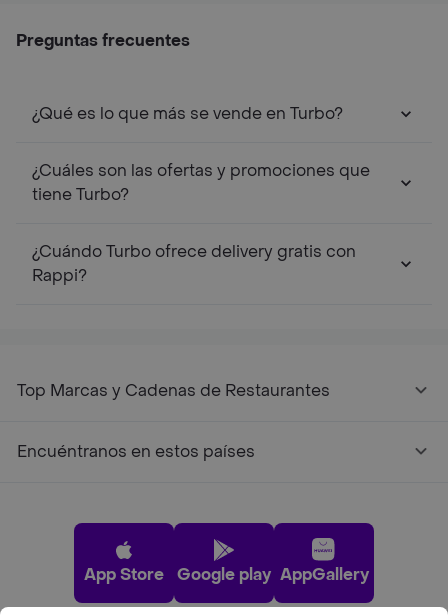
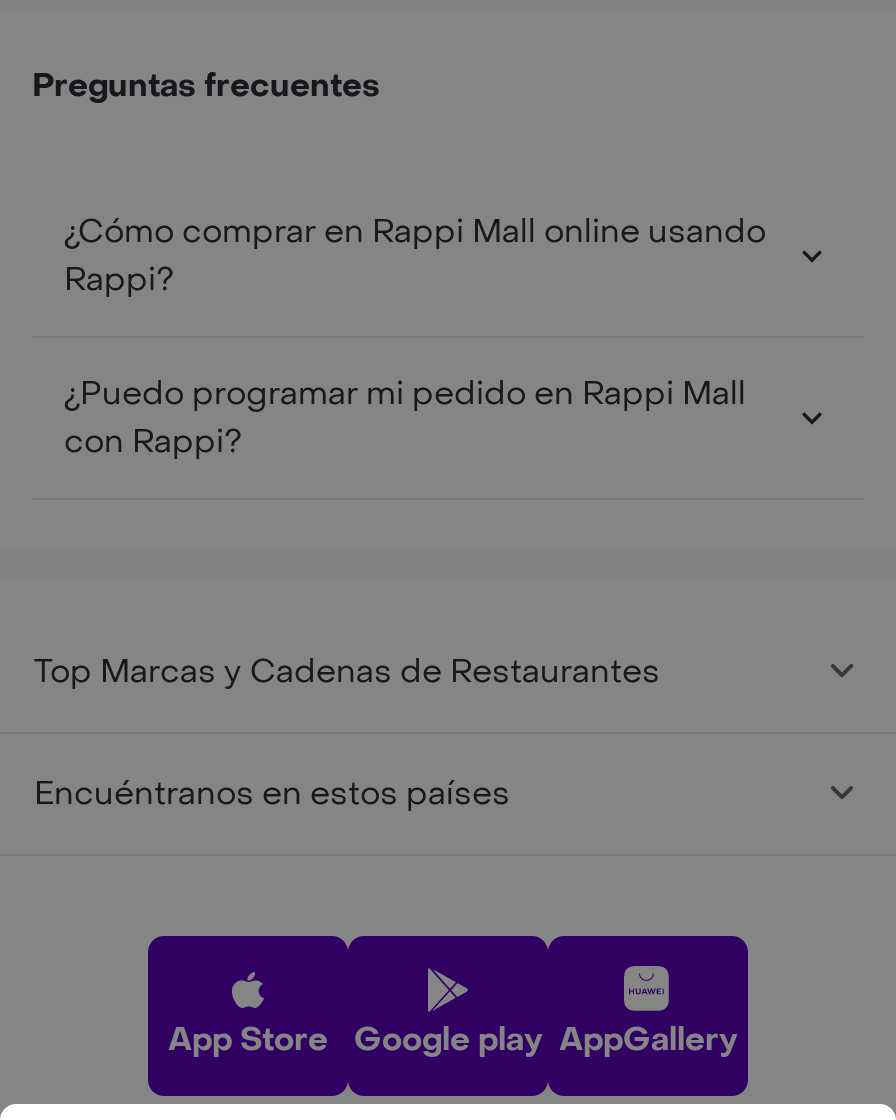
[32,103,370,262] ¿Qué es lo que más se vende en Turbo? | ¿Cuáles son las ofertas y promociones que | tiene Turbo? | ¿Cuándo Turbo ofrece delivery gratis con -> [64,210,766,252] ¿Cómo comprar en Rappi Mall online usando
moved [32,265,87,286] -> [64,258,174,300]: Rappi?
none -> [64,372,746,462] ¿Puedo programar mi pedido en Rappi Mall | con Rappi?

